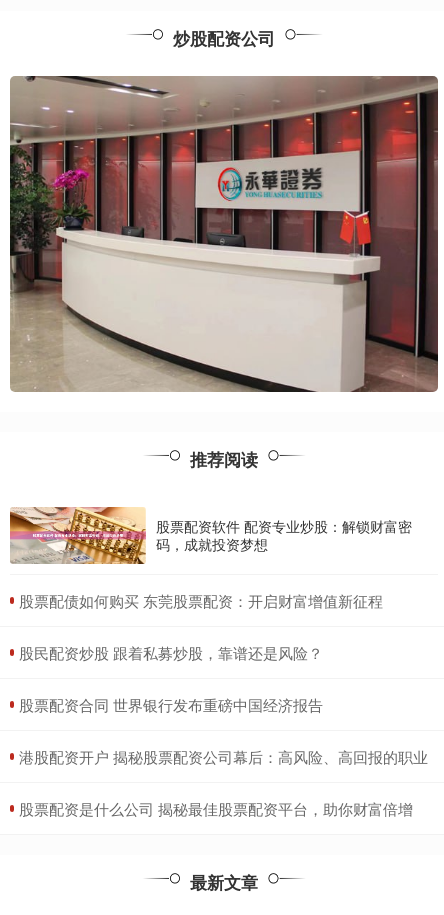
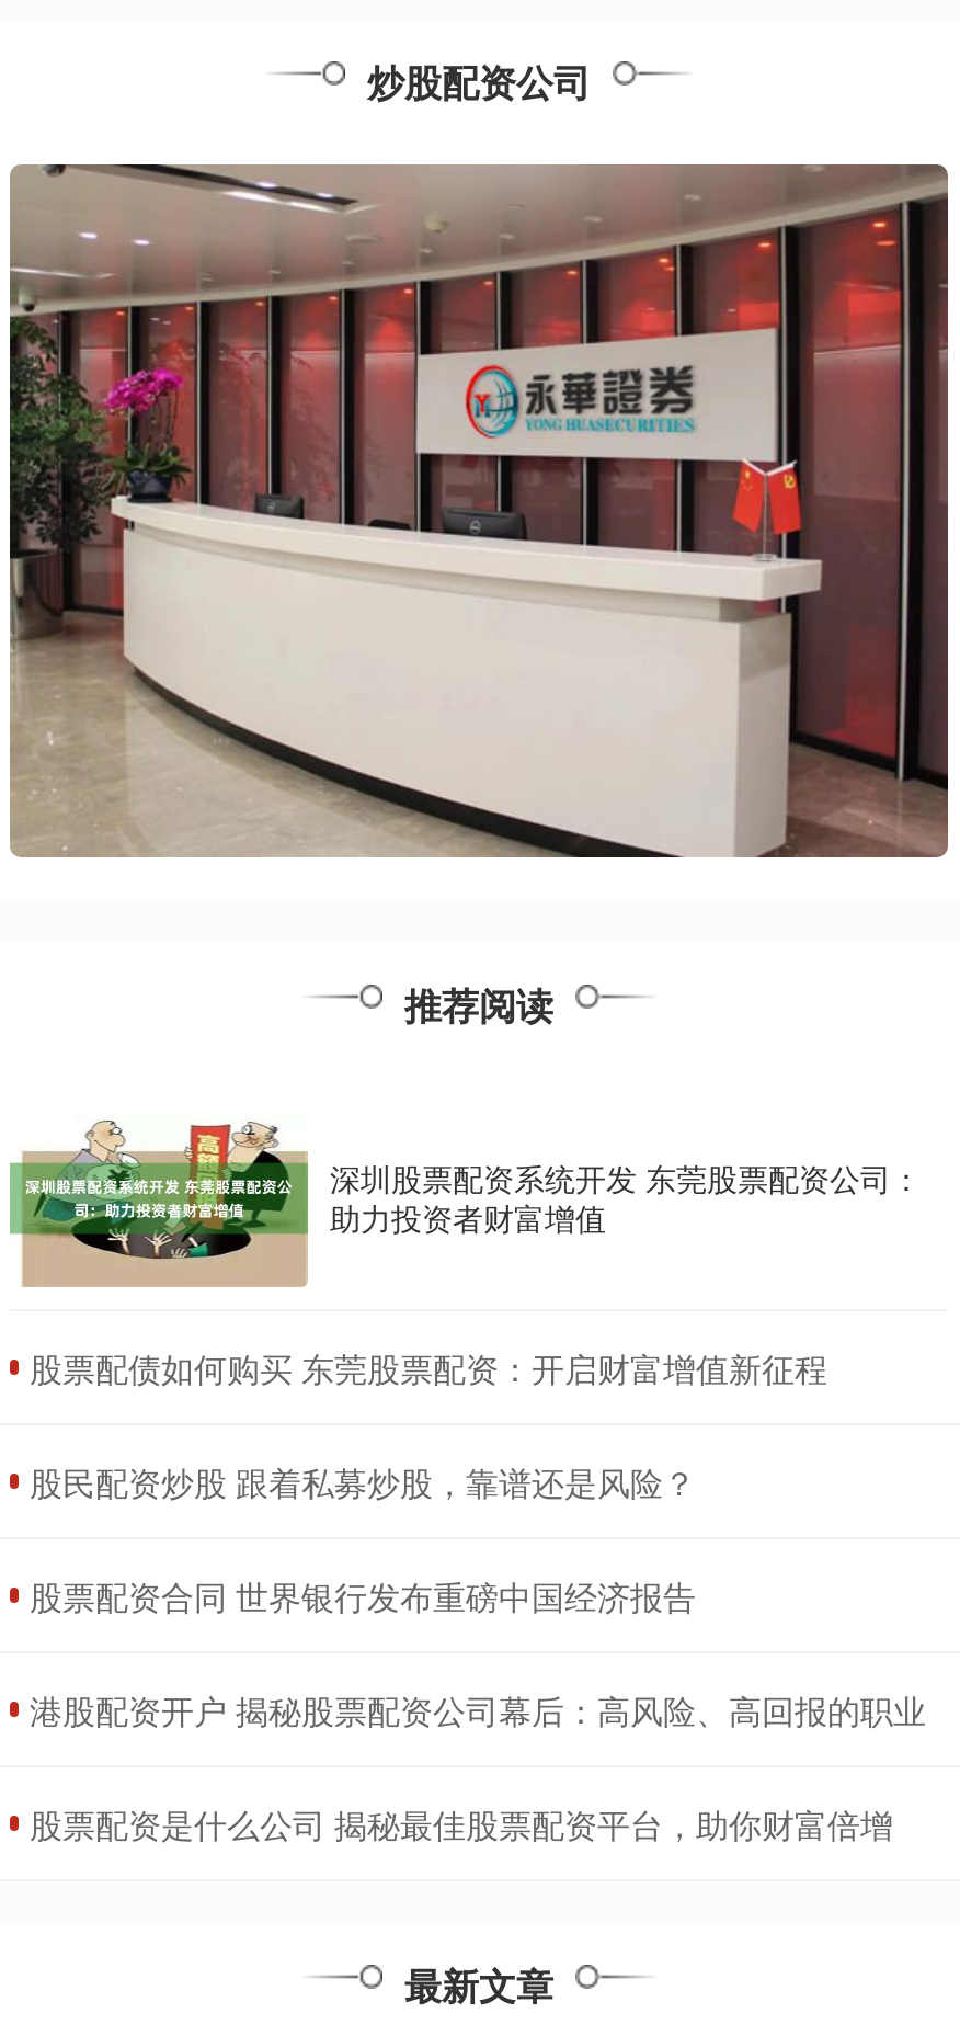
[9,506,412,565] [image] | 股票配资软件 配资专业炒股：解锁财富密 | 码，成就投资梦想 -> [10,1118,922,1287] [image] | 深圳股票配资系统开发 东莞股票配资公司： | 助力投资者财富增值

